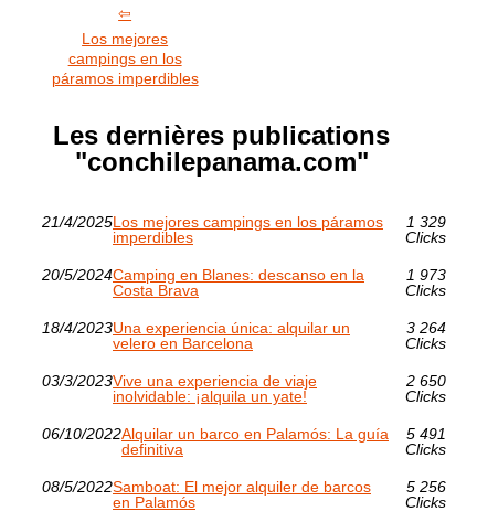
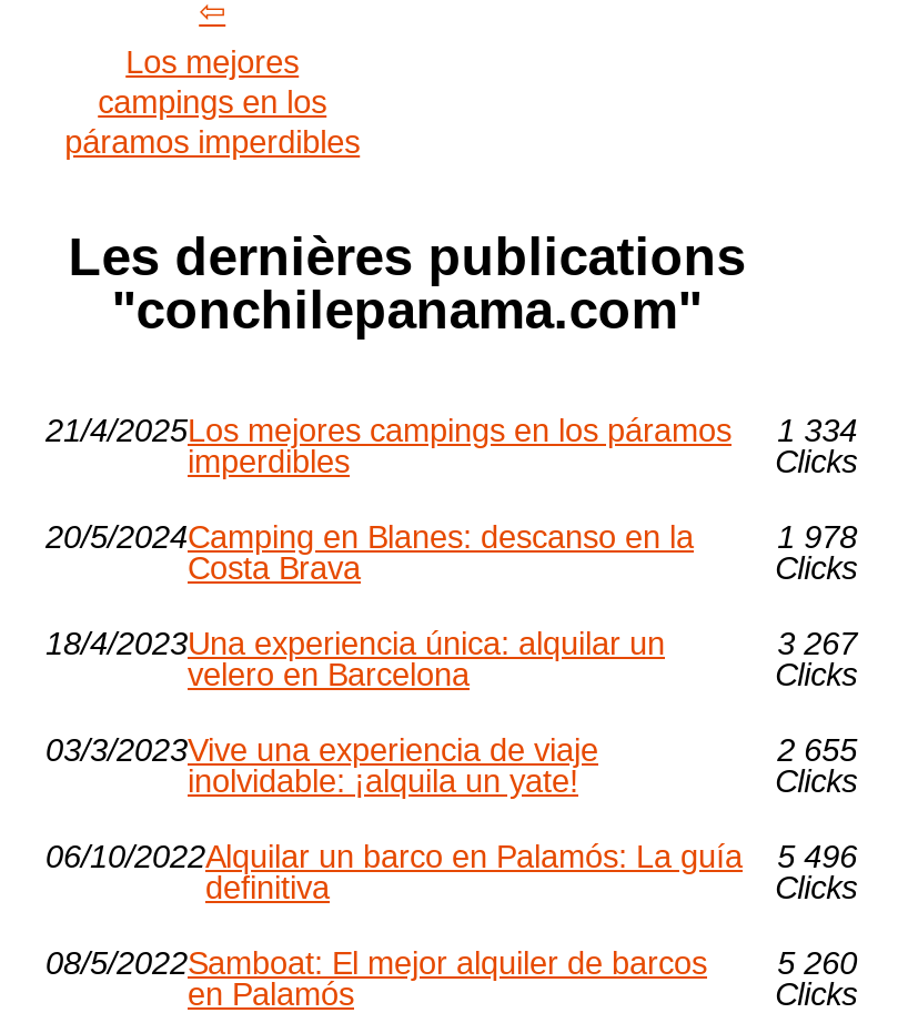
[42,213,446,231] 21/4/2025 Los mejores campings en los páramos 1 329 -> [46,413,857,448] 21/4/2025 Los mejores campings en los páramos 1 334
[406,266,446,284] 1 973 -> [777,519,857,555] 1 978
[406,319,446,336] 3 264 -> [777,626,857,661] 3 267
[406,372,446,389] 2 650 -> [777,732,857,768] 2 655
[42,425,446,442] 06/10/2022Alquilar un barco en Palamós: La guía 5 491 -> [46,839,857,874] 06/10/2022Alquilar un barco en Palamós: La guía 5 496
[42,478,446,495] 08/5/2022Samboat: El mejor alquiler de barcos 5 256 -> [46,945,857,981] 08/5/2022Samboat: El mejor alquiler de barcos 5 260

